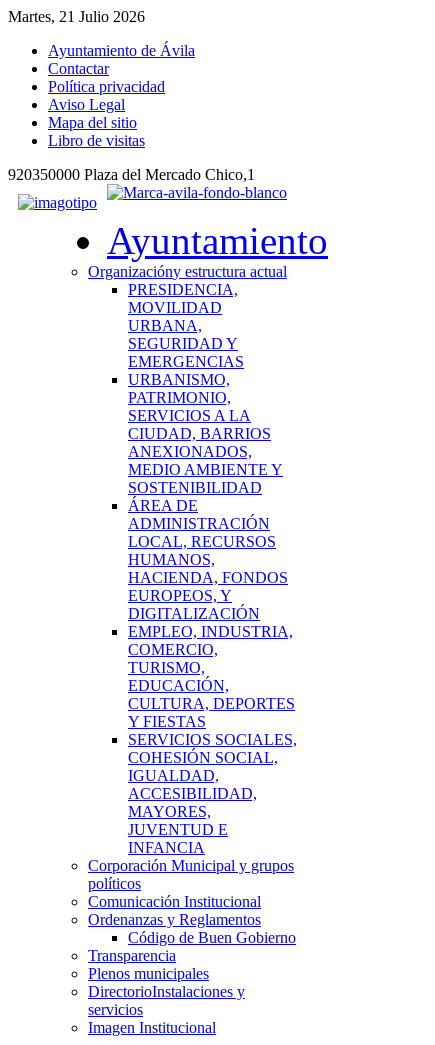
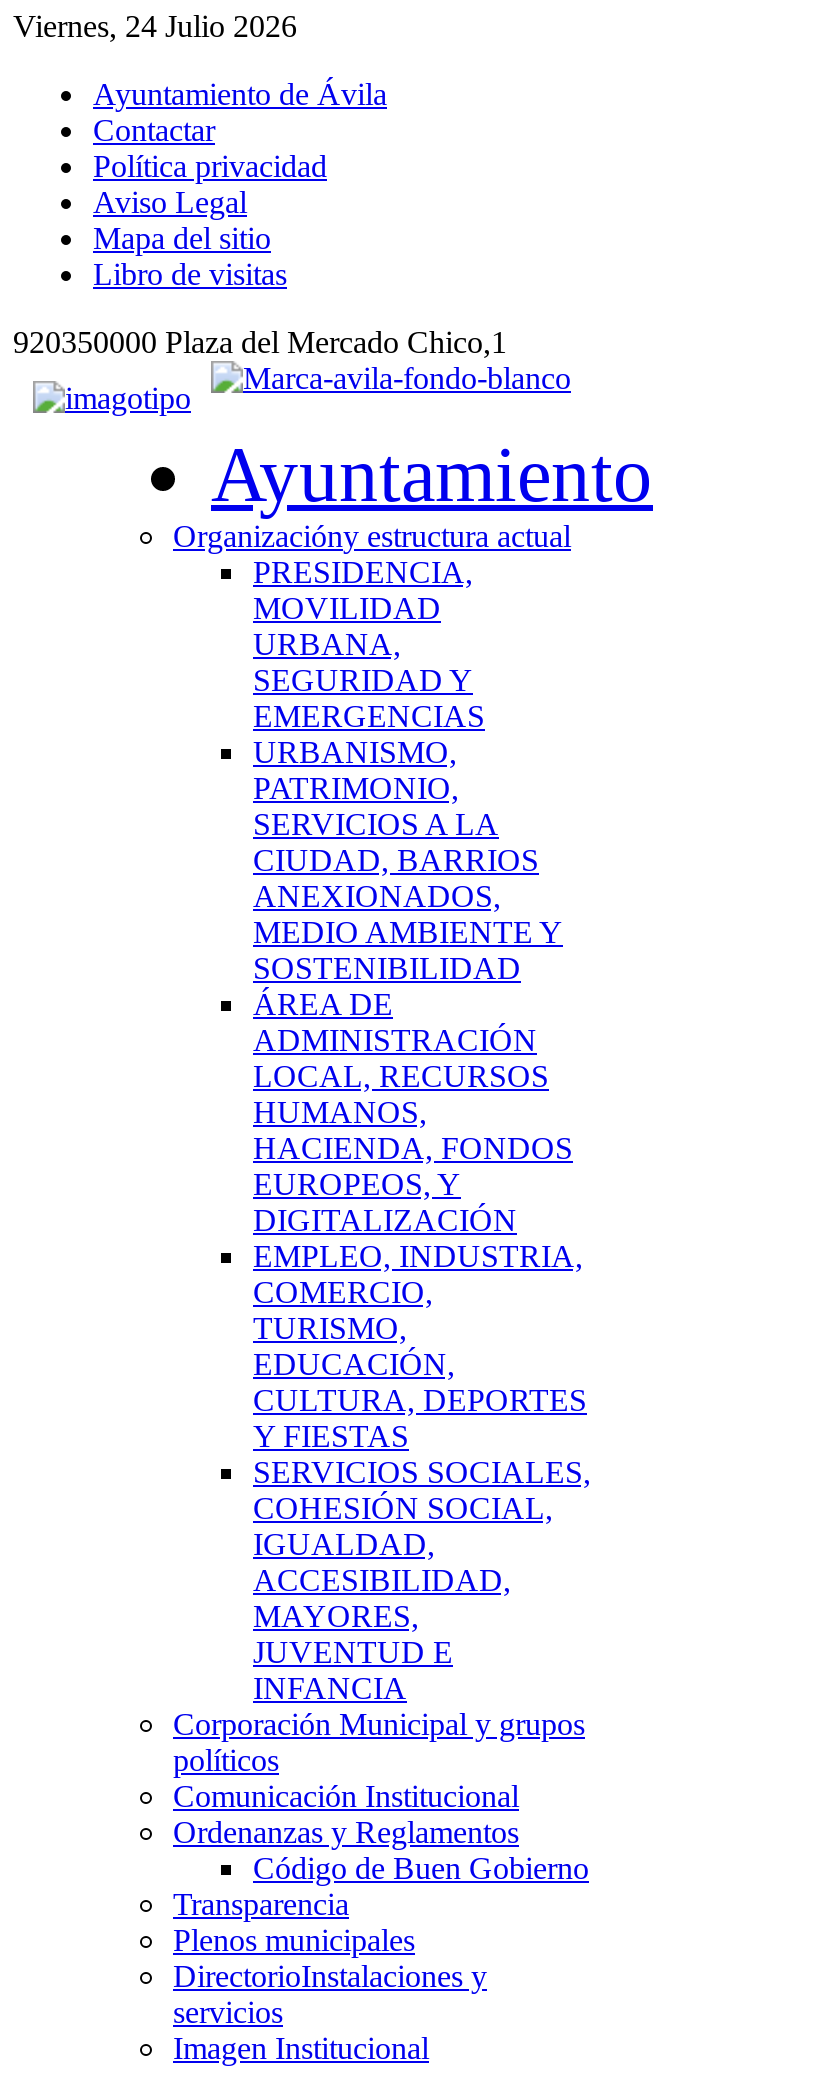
[8,8,145,25] Martes, 21 Julio 2026 -> [13,9,297,43] Viernes, 24 Julio 2026

